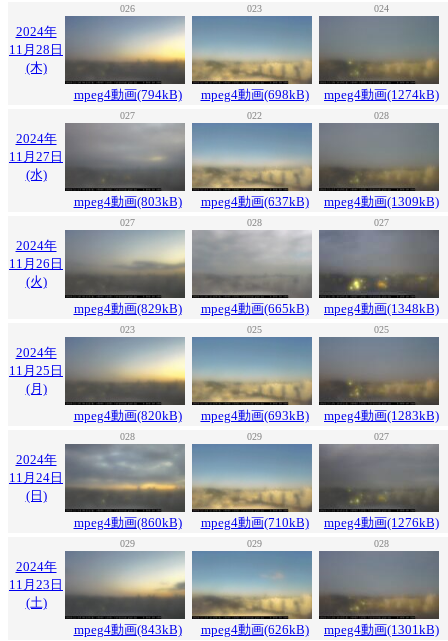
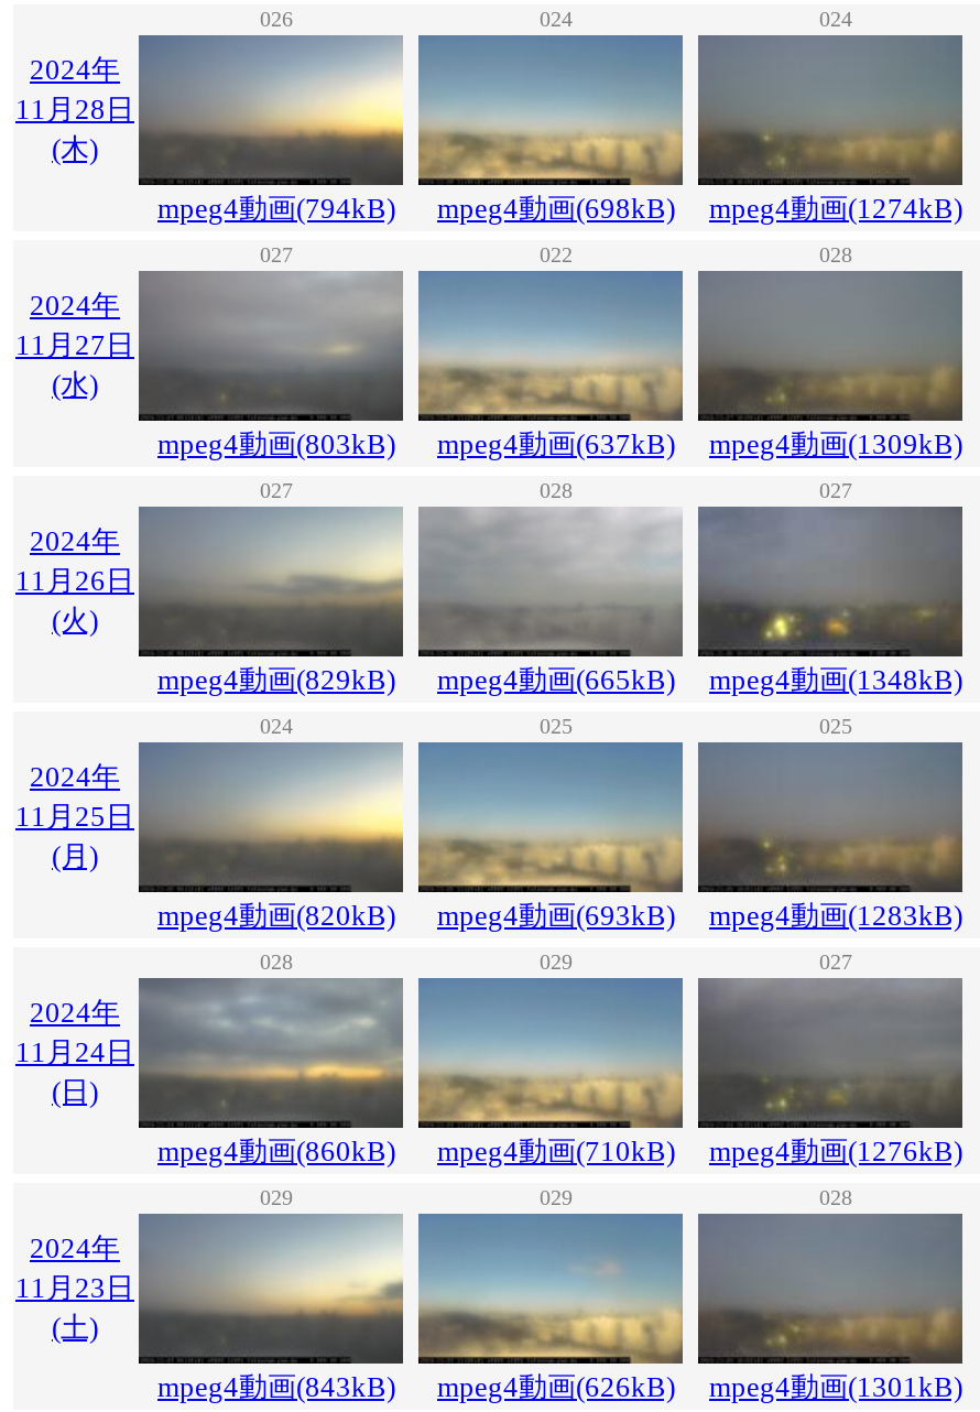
[247,3,262,14] 023 -> [540,7,573,31] 024
[120,324,135,335] 023 -> [260,714,293,738] 024

